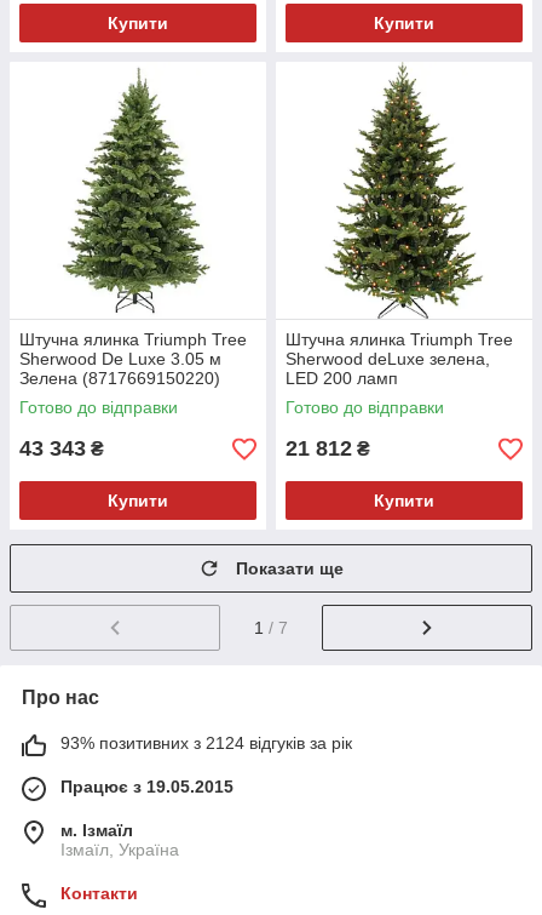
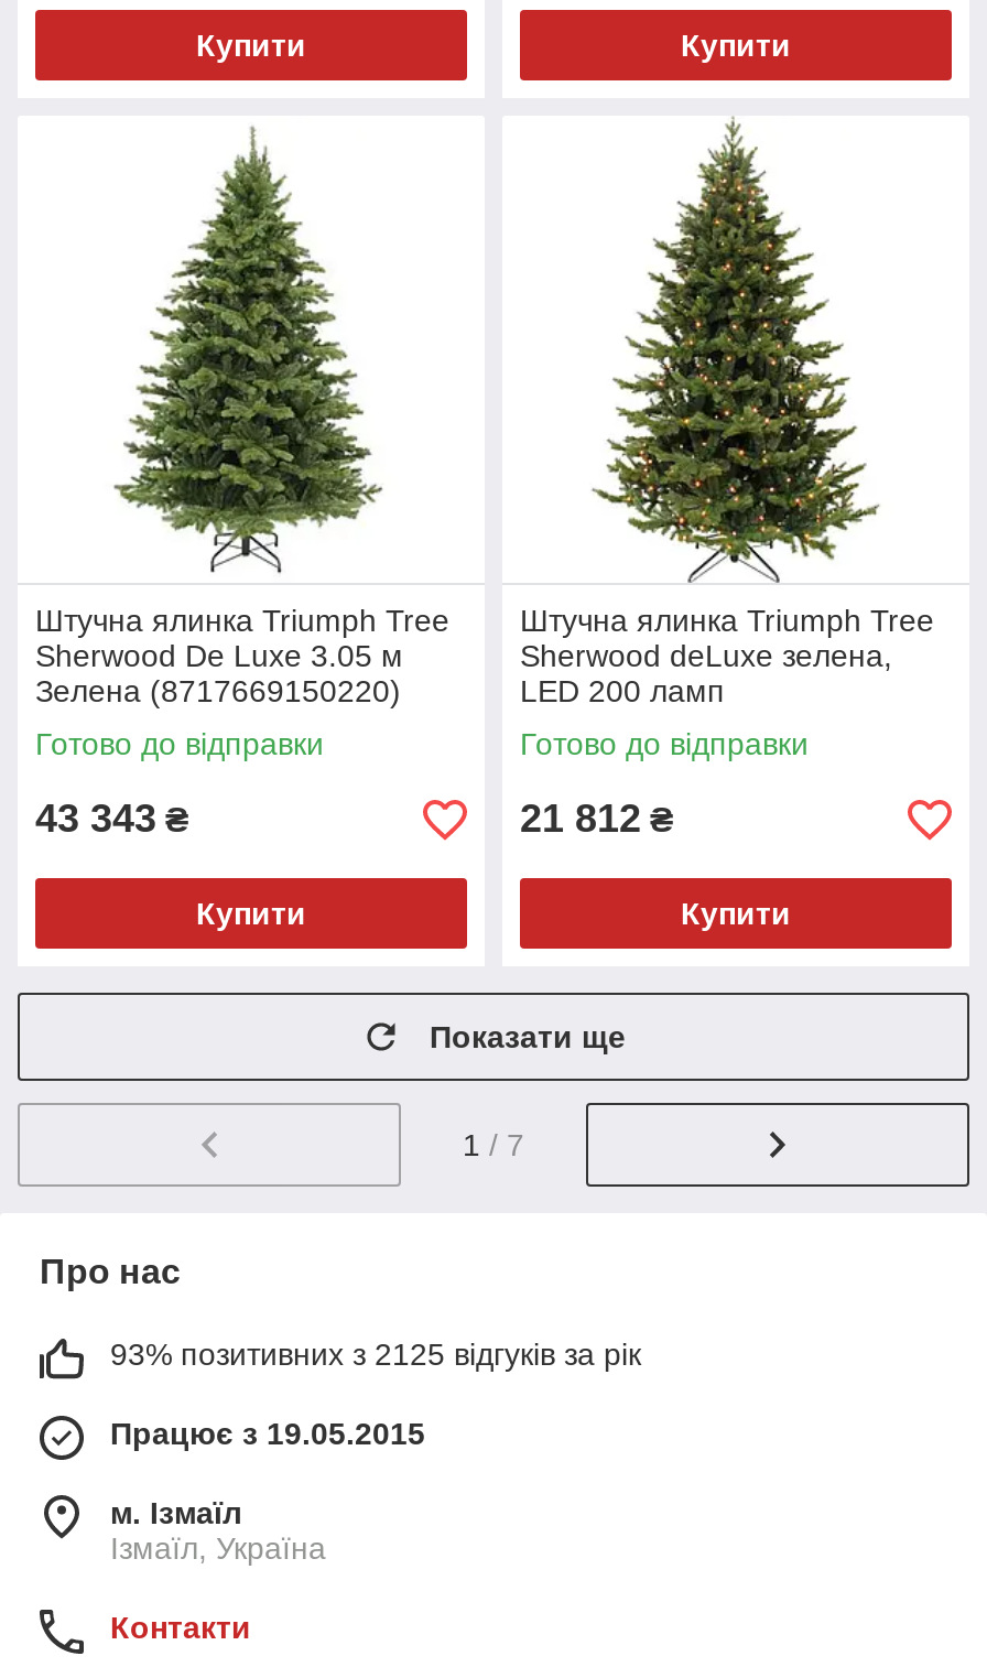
[60,733,352,753] 93% позитивних з 2124 відгуків за рік -> [110,1336,641,1372] 93% позитивних з 2125 відгуків за рік

